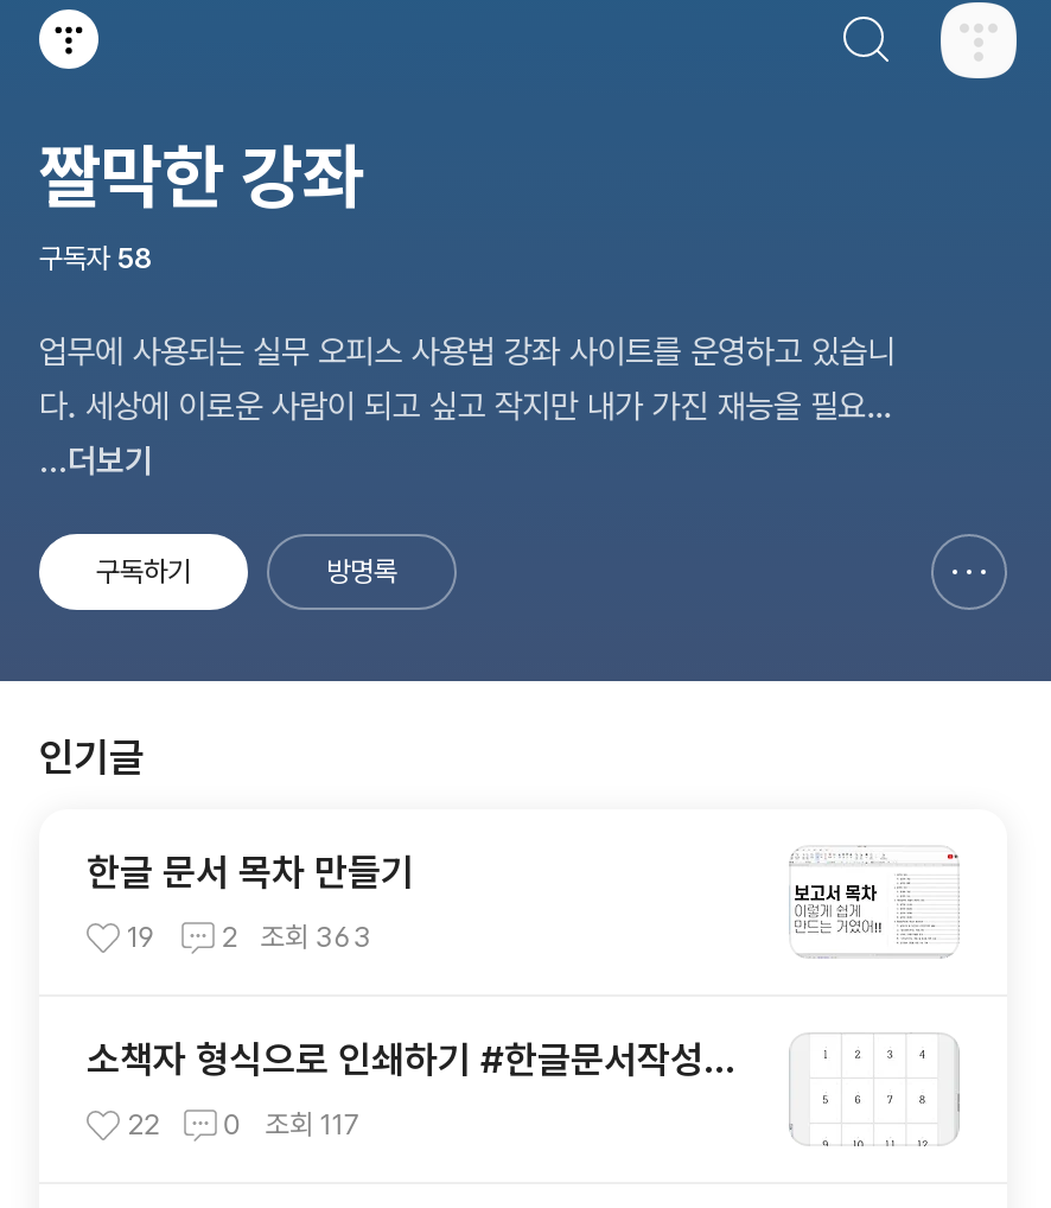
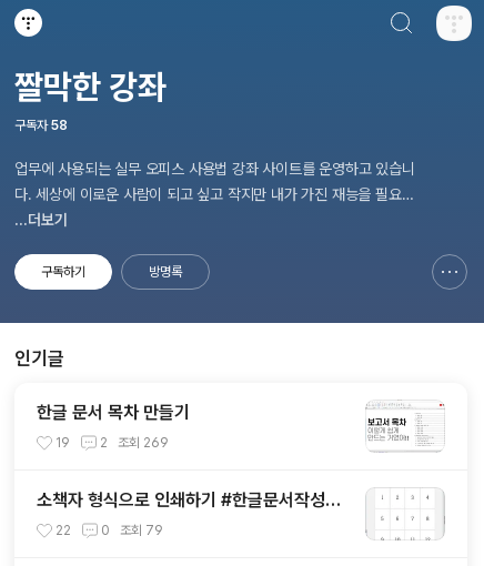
[127,921,372,954] 19 2 조회 363 -> [56,435,169,451] 19 2 조회 269
[265,1108,363,1142] 조회 117 -> [120,523,164,538] 조회 79

